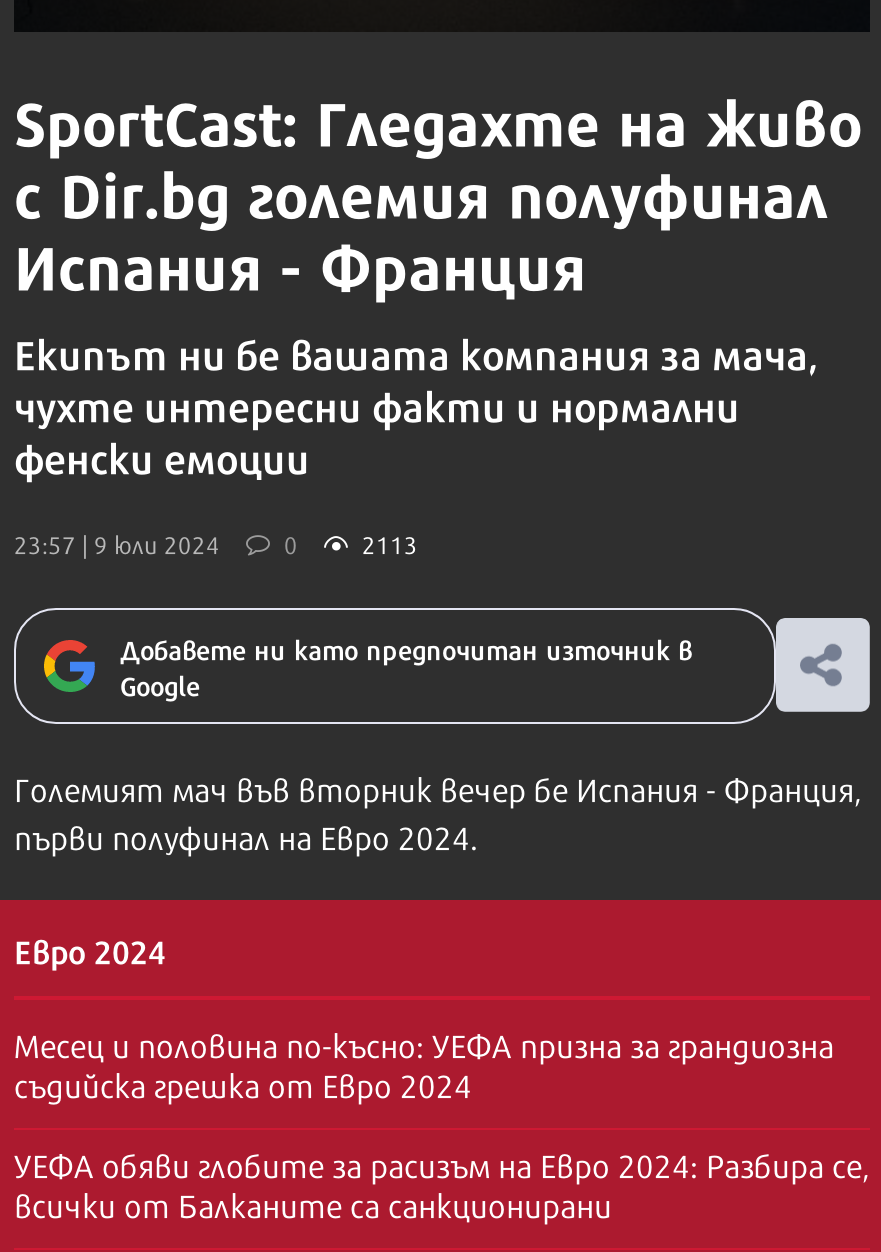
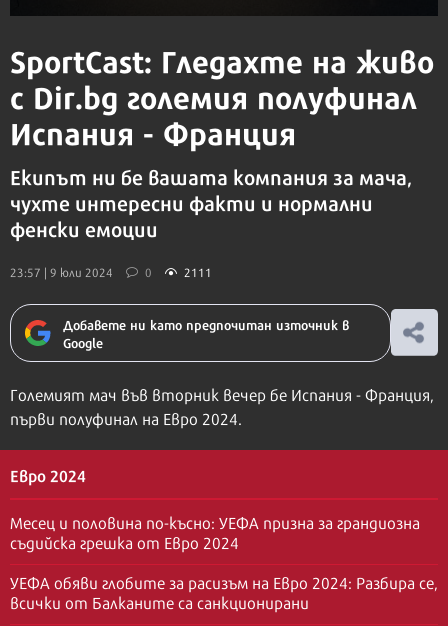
[362,525,418,561] 2113 -> [184,263,212,281] 2111

